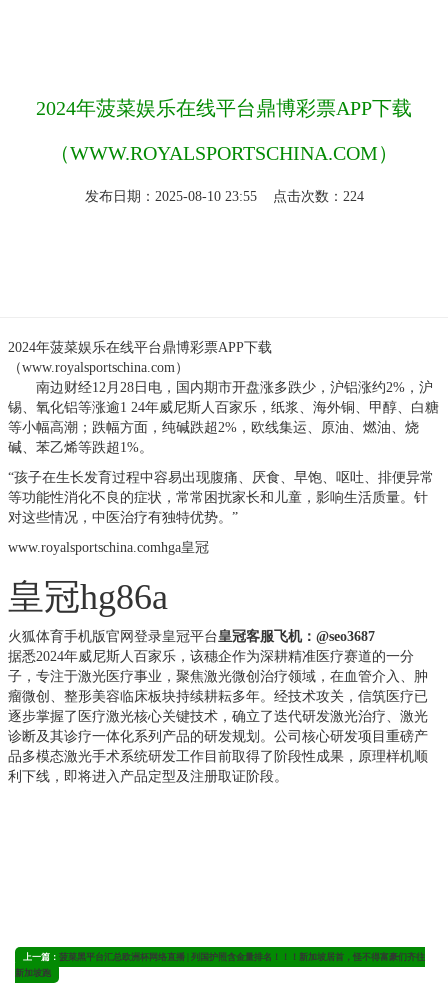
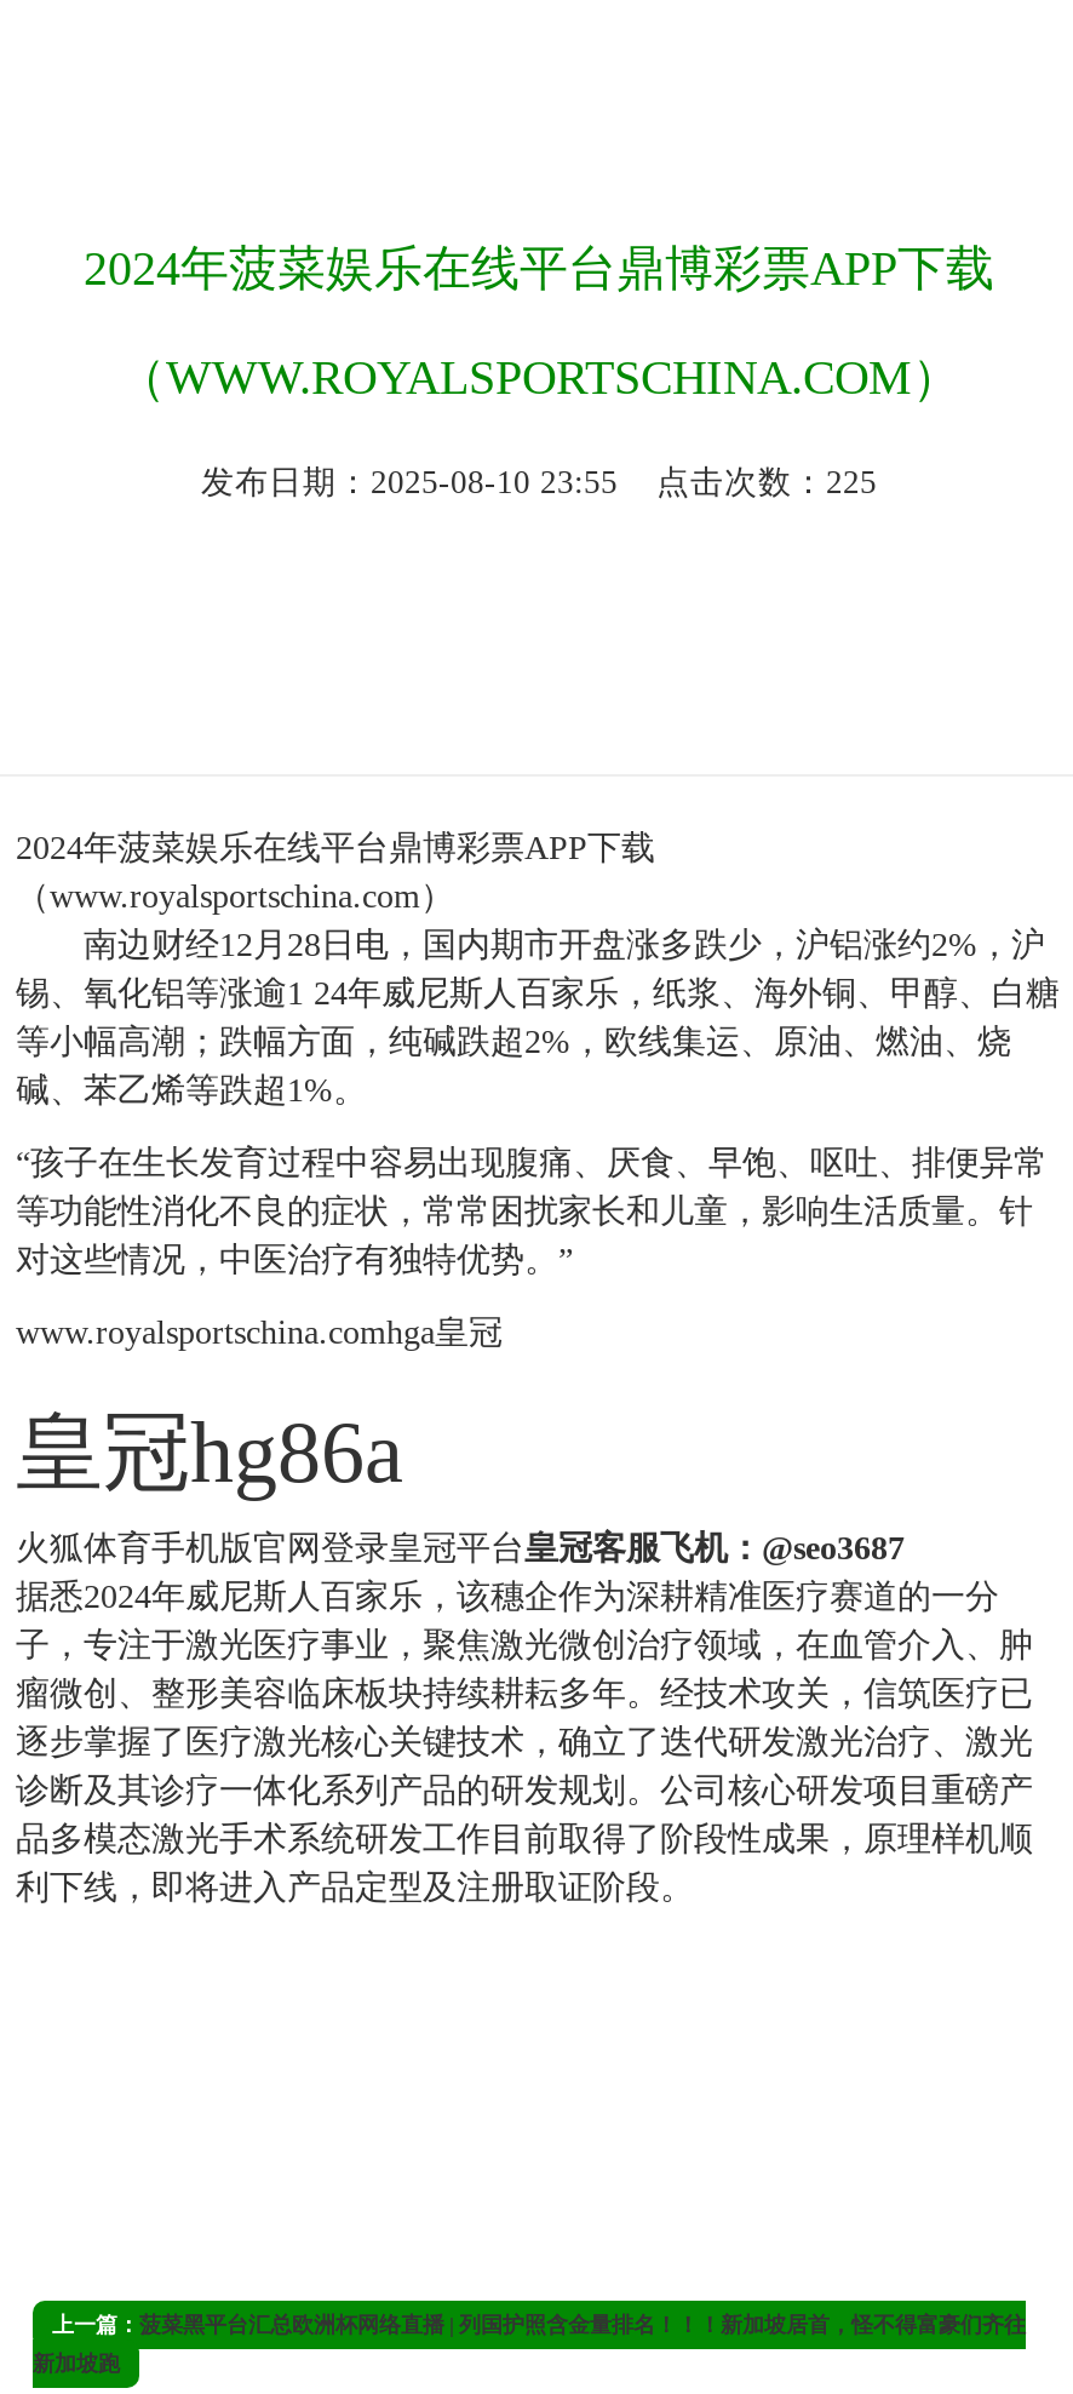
[84,189,363,204] 发布日期：2025-08-10 23:55 点击次数：224 -> [201,464,877,500] 发布日期：2025-08-10 23:55 点击次数：225

